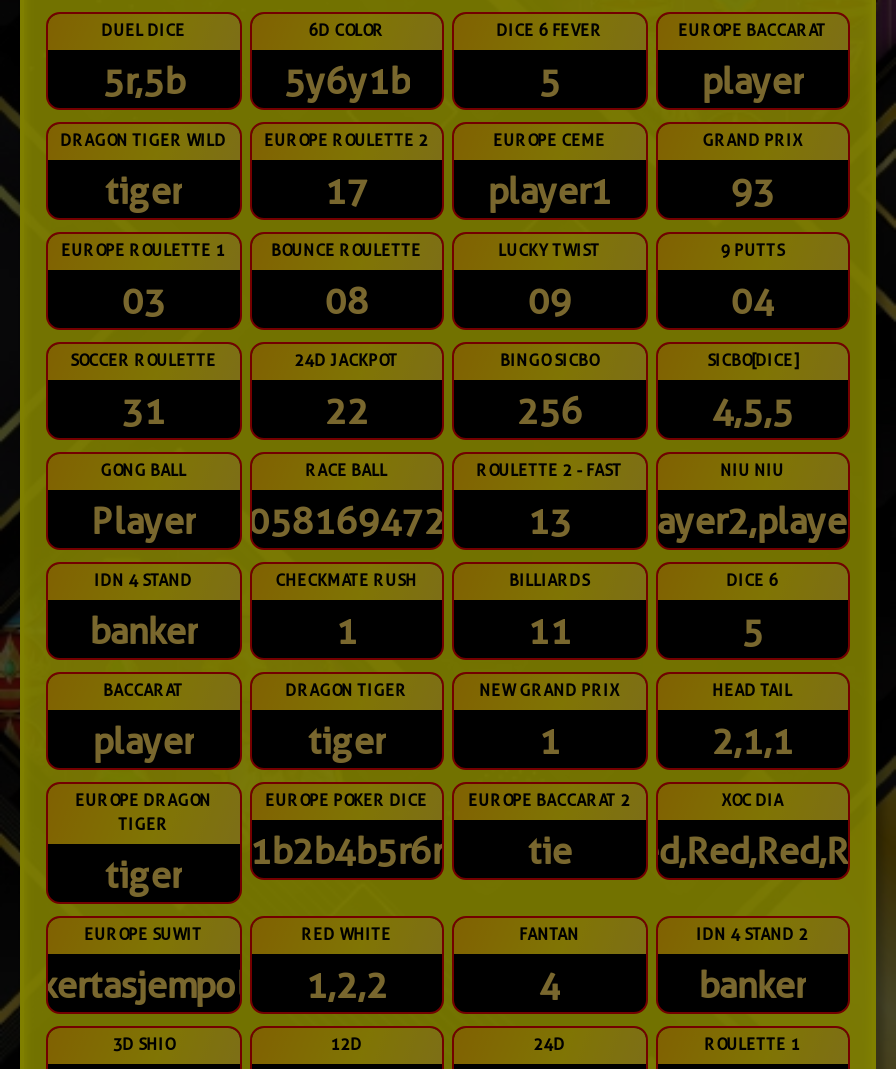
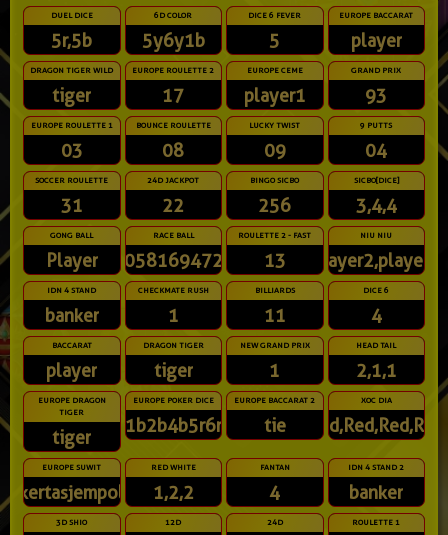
[712,390,794,432] 4,5,5 -> [356,195,397,216] 3,4,4
[742,610,764,652] 5 -> [371,305,382,326] 4

